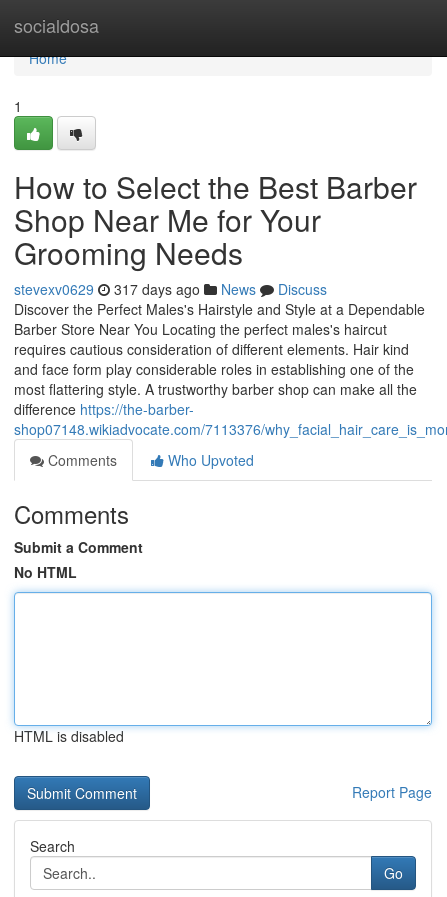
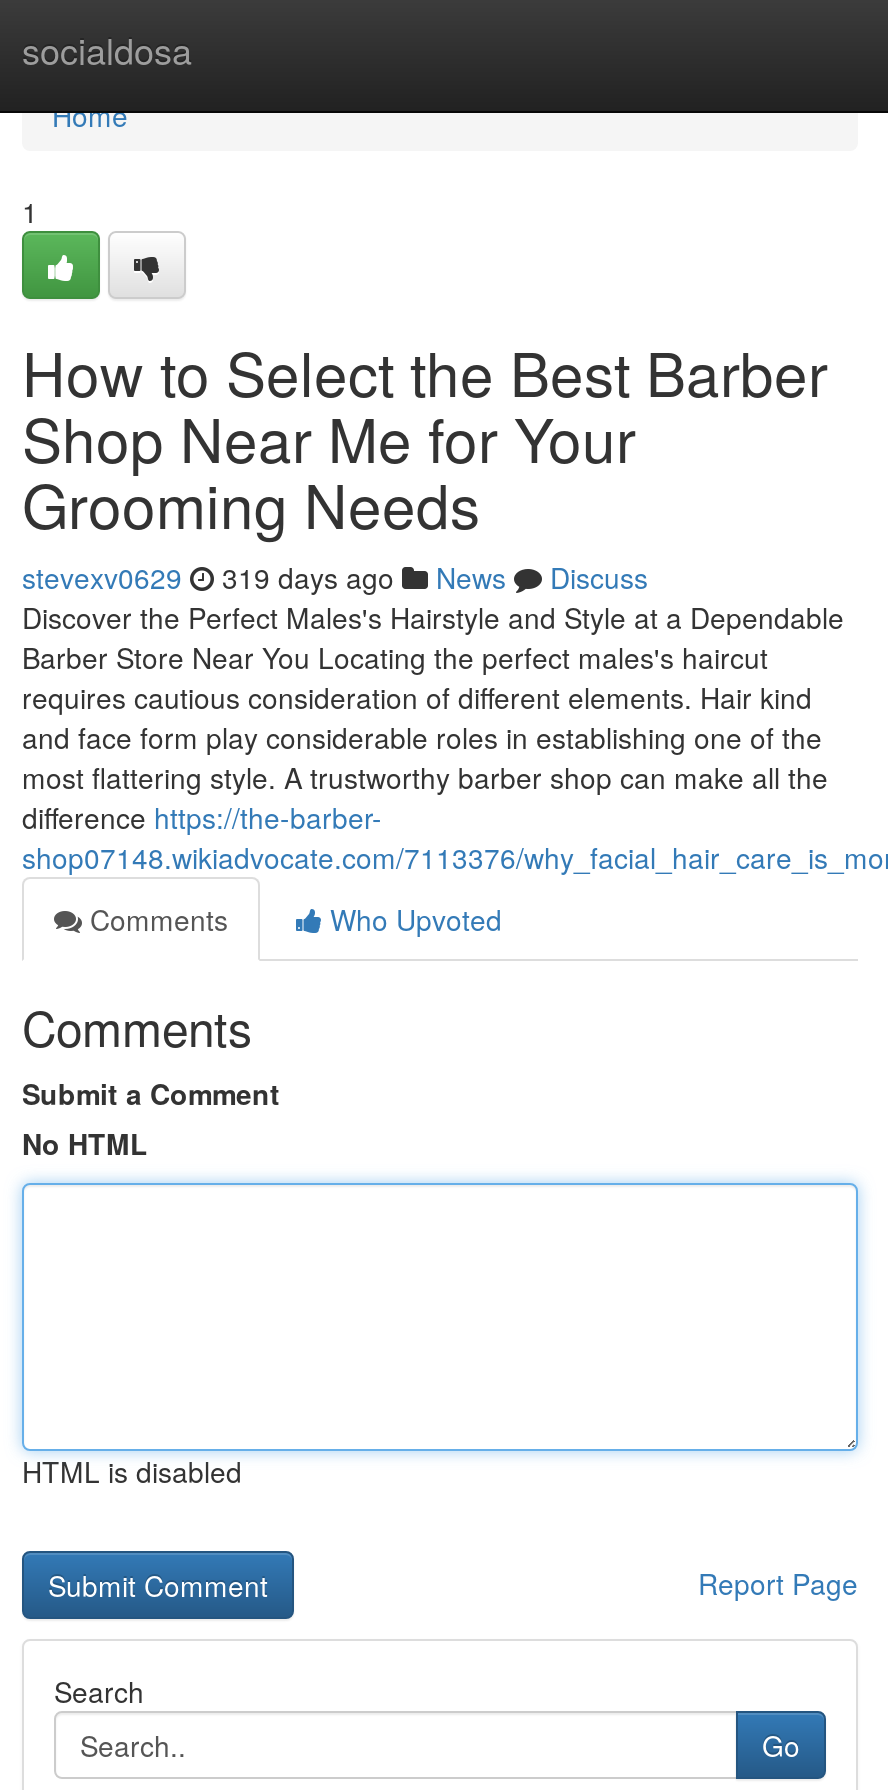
[14,279,327,299] stevexv0629 317 days ago News Discuss -> [22,557,648,597] stevexv0629 319 days ago News Discuss

